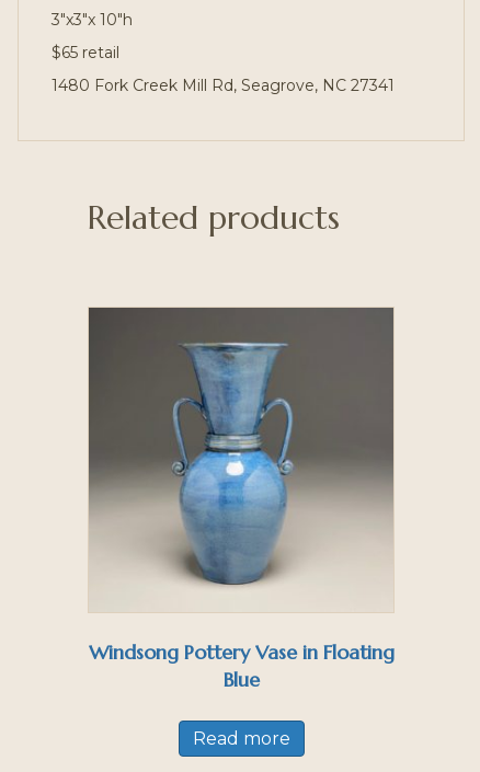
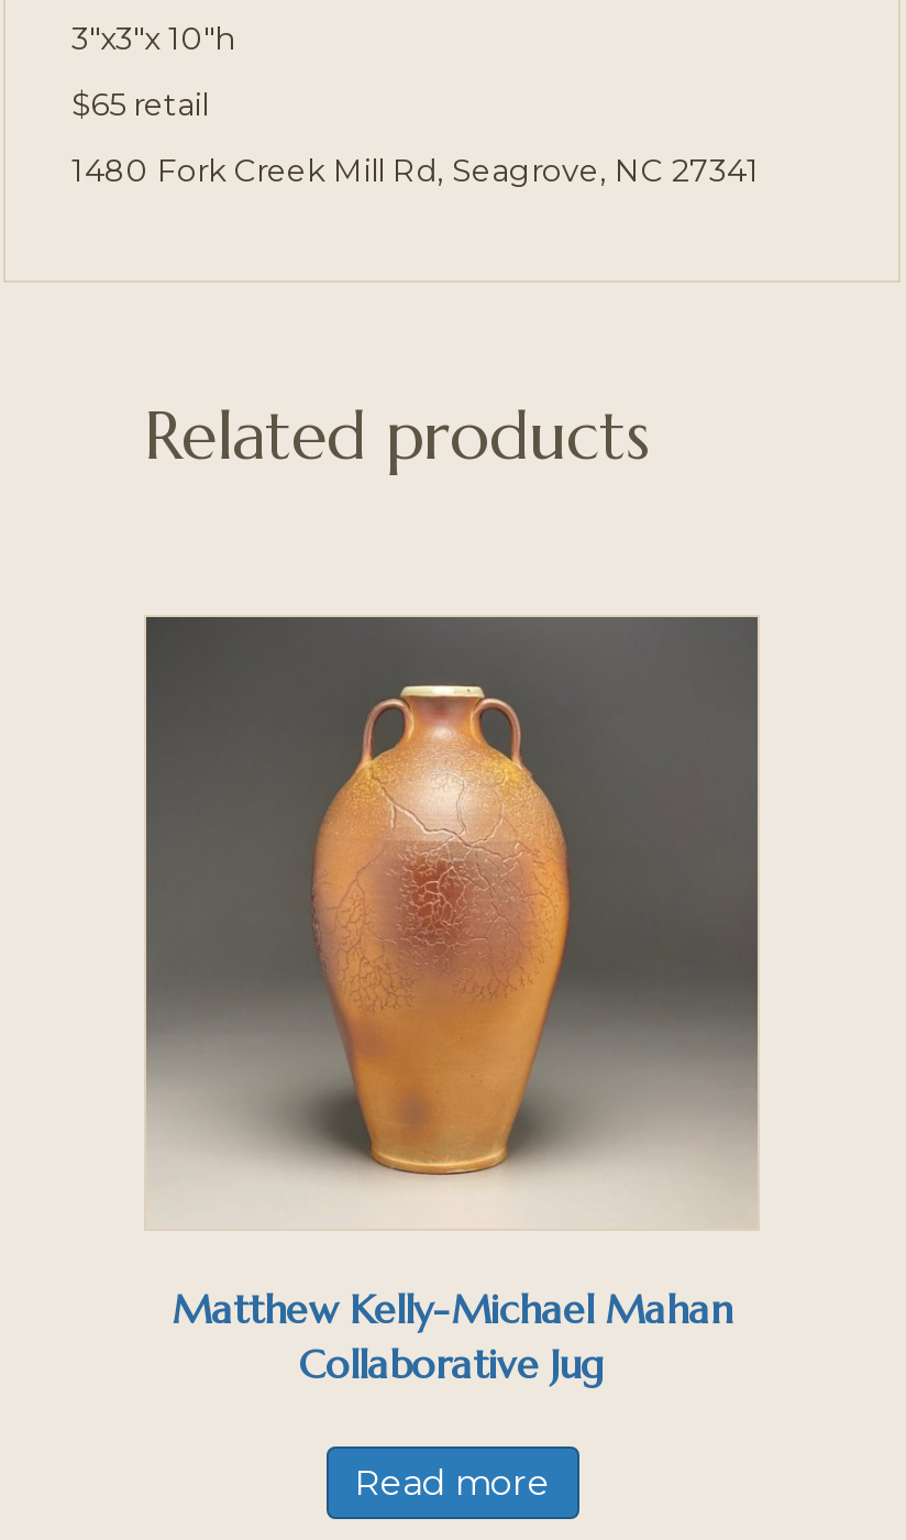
[88,342,394,692] [image] | Windsong Pottery Vase in Floating | Blue -> [146,683,758,1389] [image] | Matthew Kelly-Michael Mahan | Collaborative Jug

